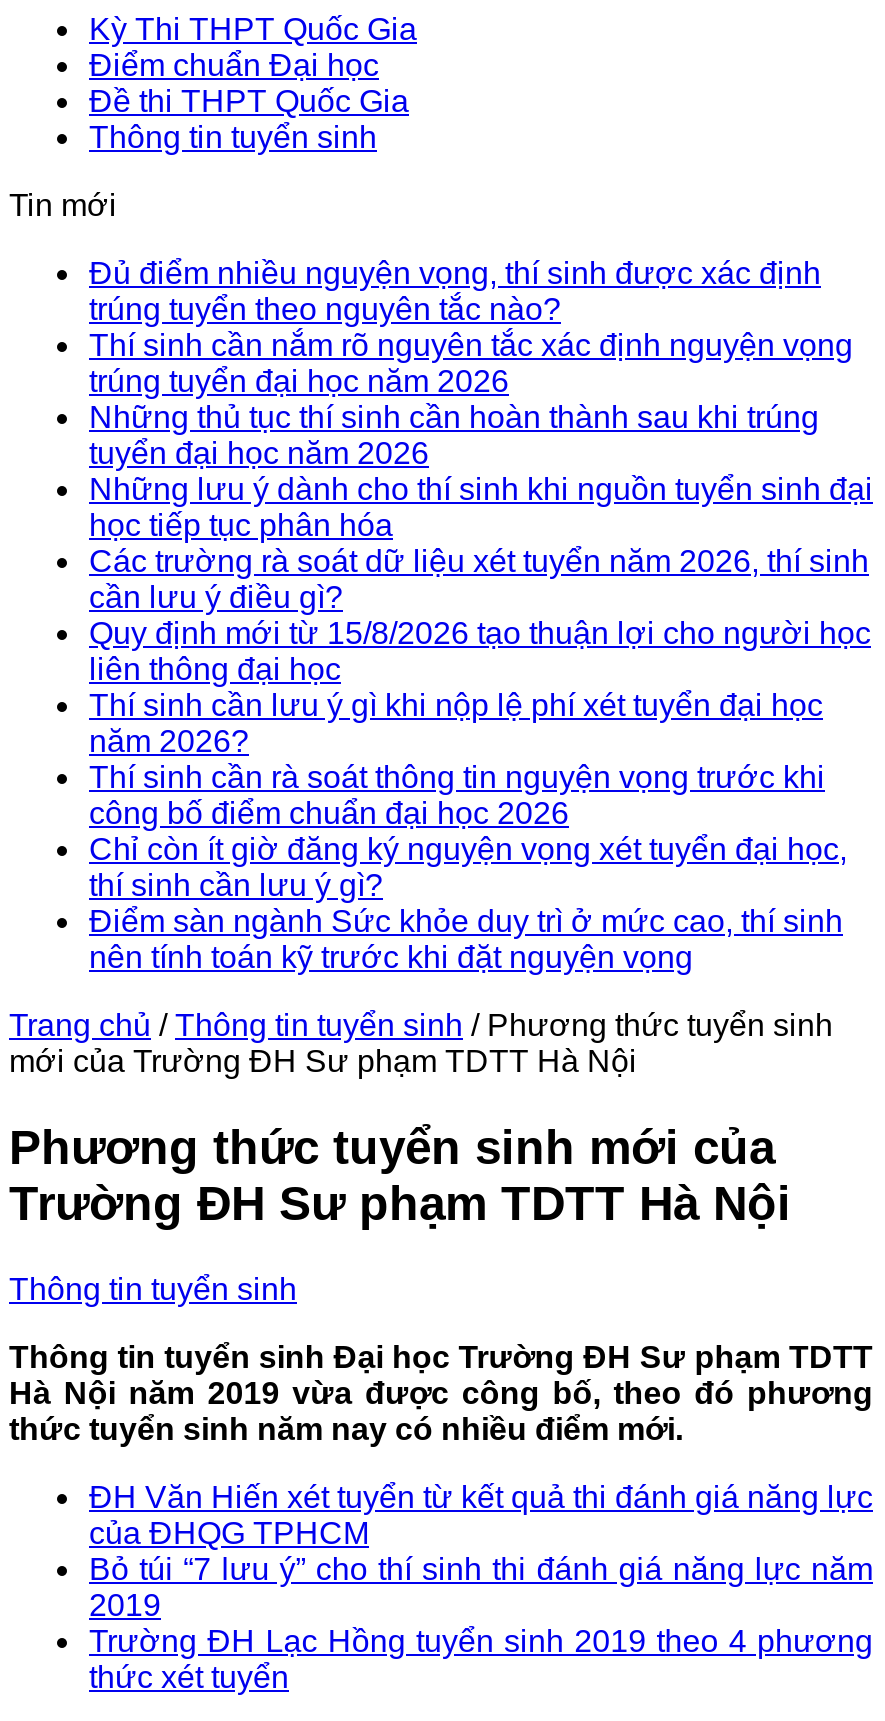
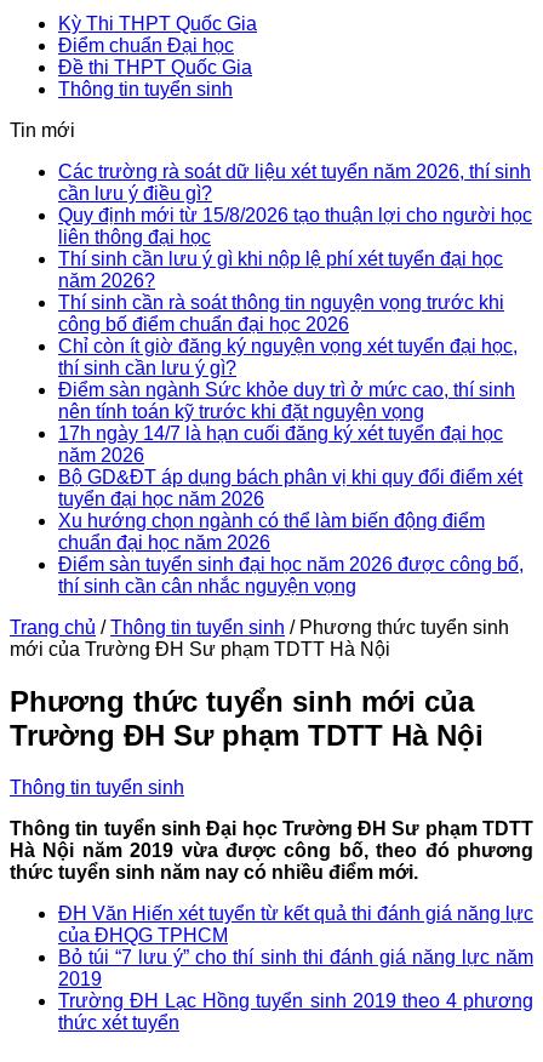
[89,256,873,542] Đủ điểm nhiều nguyện vọng, thí sinh được xác định | trúng tuyển theo nguyên tắc nào? | Thí sinh cần nắm rõ nguyên tắc xác định nguyện vọng | trúng tuyển đại học năm 2026 | Những thủ tục thí sinh cần hoàn thành sau khi trúng | Những lưu ý dành cho thí sinh khi nguồn tuyển sinh đại | học tiếp tục phân hóa -> none
moved [89,436,429,470] -> [58,488,264,509]: tuyển đại học năm 2026
moved [89,544,871,974] -> [58,161,532,422]: Các trường rà soát dữ liệu xét tuyển năm 2026, thí sinh | cần lưu ý điều gì? | Quy định mới từ 15/8/2026 tạo thuận lợi cho người học | ... | Điểm sàn ngành Sức khỏe duy trì ở mức cao, thí sinh | nên tính toán kỹ trước khi đặt nguyện vọng
none -> [58,423,524,596] 17h ngày 14/7 là hạn cuối đăng ký xét tuyển đại học | năm 2026 | Bộ GD&ĐT áp dụng bách phân vị khi quy đổi điểm xét | Xu hướng chọn ngành có thể làm biến động điểm | chuẩn đại học năm 2026 | Điểm sàn tuyển sinh đại học năm 2026 được công bố, | thí sinh cần cân nhắc nguyện vọng

